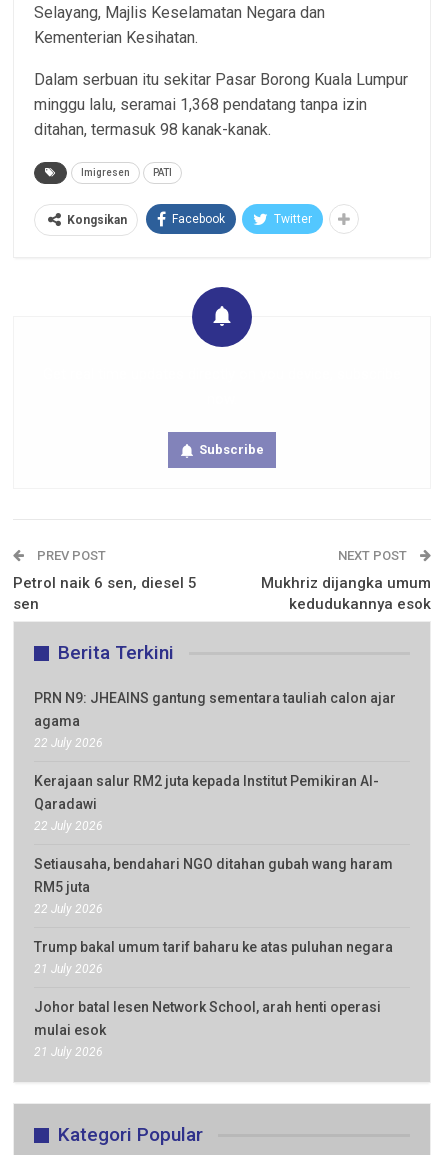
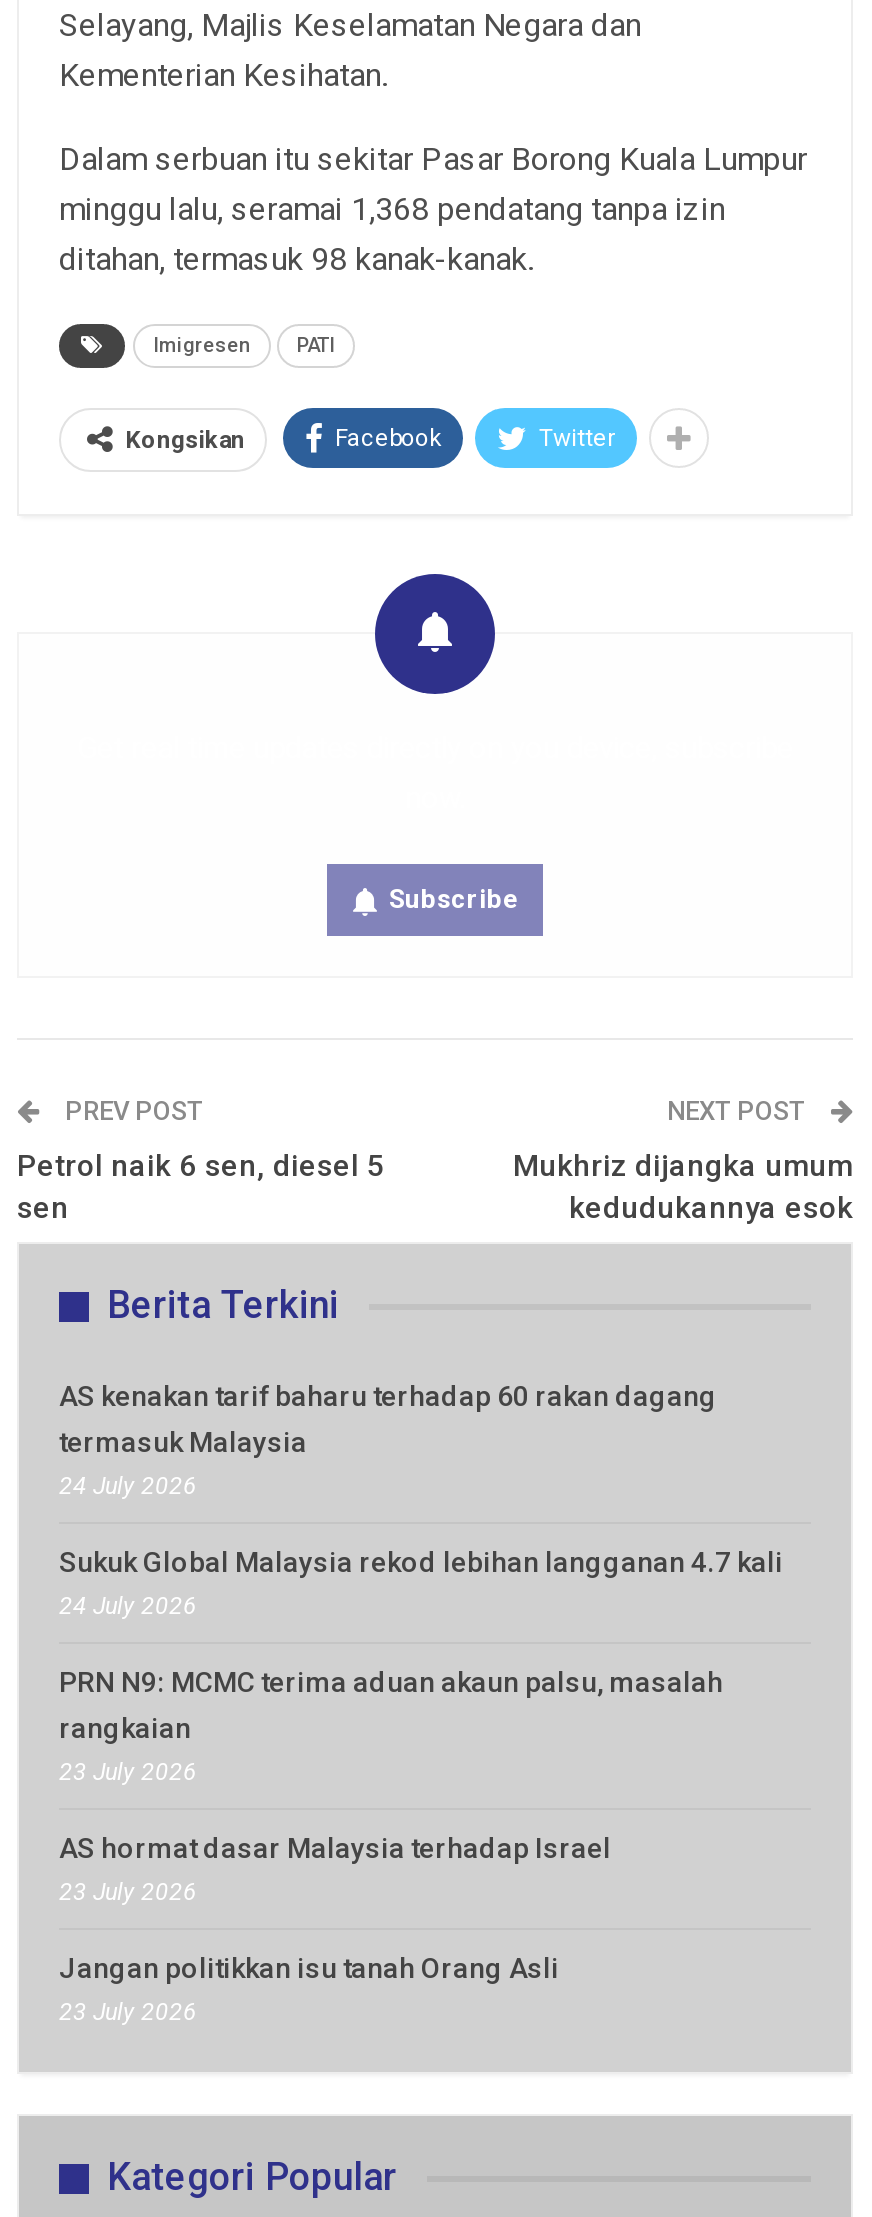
[34,690,396,750] PRN N9: JHEAINS gantung sementara tauliah calon ajar | agama | 22 July 2026 -> [59,1381,717,1501] AS kenakan tarif baharu terhadap 60 rakan dagang | termasuk Malaysia | 24 July 2026
[34,773,379,833] Kerajaan salur RM2 juta kepada Institut Pemikiran Al- | Qaradawi | 22 July 2026 -> [59,1547,783,1621] Sukuk Global Malaysia rekod lebihan langganan 4.7 kali | 24 July 2026
[34,856,393,916] Setiausaha, bendahari NGO ditahan gubah wang haram | RM5 juta | 22 July 2026 -> [59,1667,723,1787] PRN N9: MCMC terima aduan akaun palsu, masalah | rangkaian | 23 July 2026
[34,939,393,976] Trump bakal umum tarif baharu ke atas puluhan negara | 21 July 2026 -> [59,1833,611,1907] AS hormat dasar Malaysia terhadap Israel | 23 July 2026
[34,999,381,1059] Johor batal lesen Network School, arah henti operasi | mulai esok | 21 July 2026 -> [59,1953,559,2027] Jangan politikkan isu tanah Orang Asli | 23 July 2026

